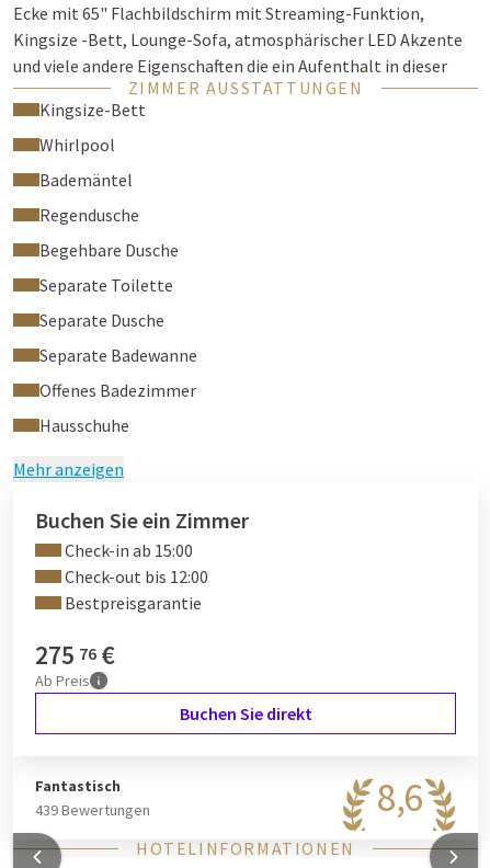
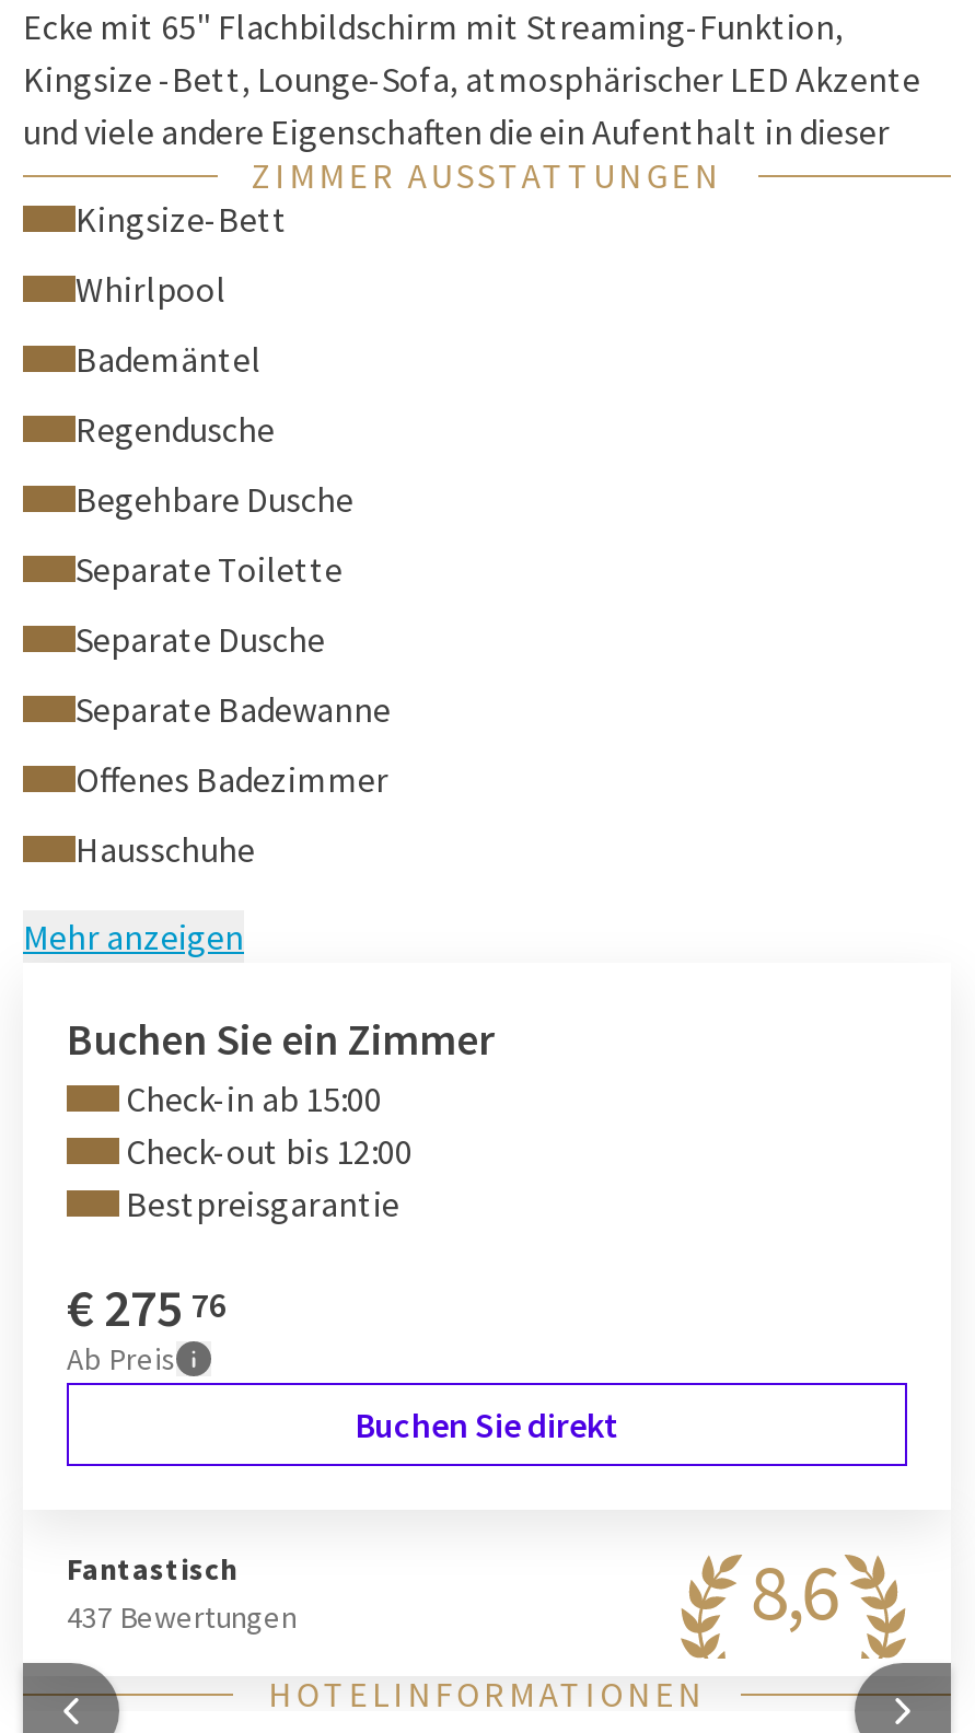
[35,638,115,672] 275 76 € -> [67,1273,227,1341] € 275 76
[35,800,150,820] 439 Bewertungen -> [67,1597,297,1637] 437 Bewertungen

